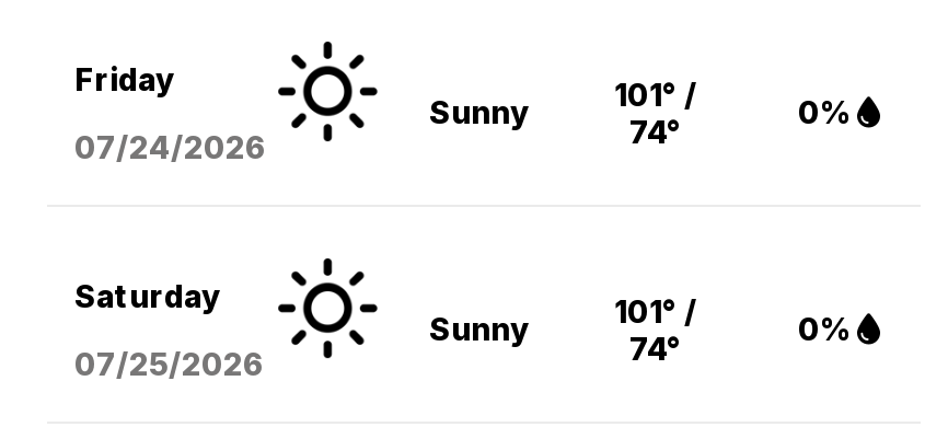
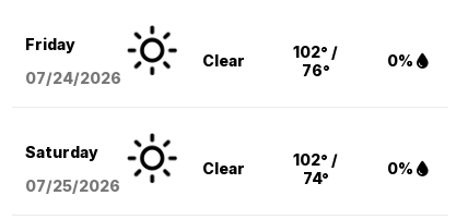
[429,77,697,151] Sunny | 101° / | 74° -> [203,43,338,80] Clear | 102° / | 76°
[429,293,697,348] Sunny | 101° / -> [203,151,338,178] Clear | 102° /

